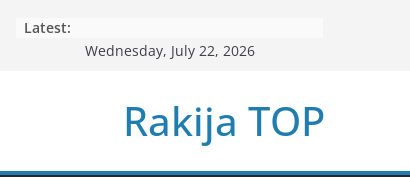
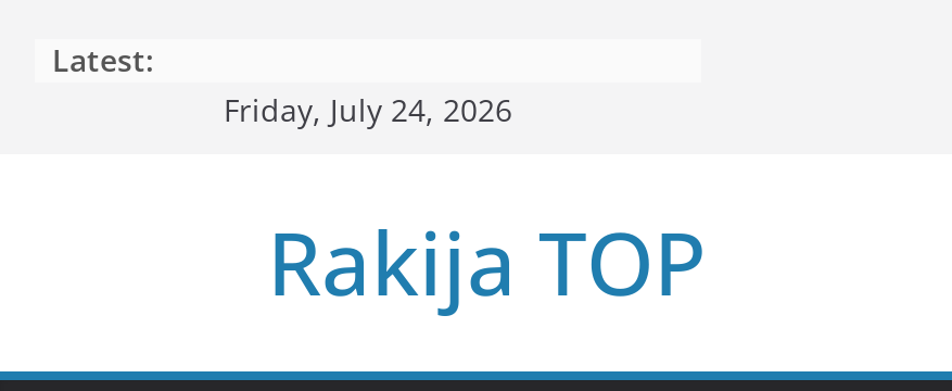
[84,41,254,60] Wednesday, July 22, 2026 -> [224,89,512,130] Friday, July 24, 2026

